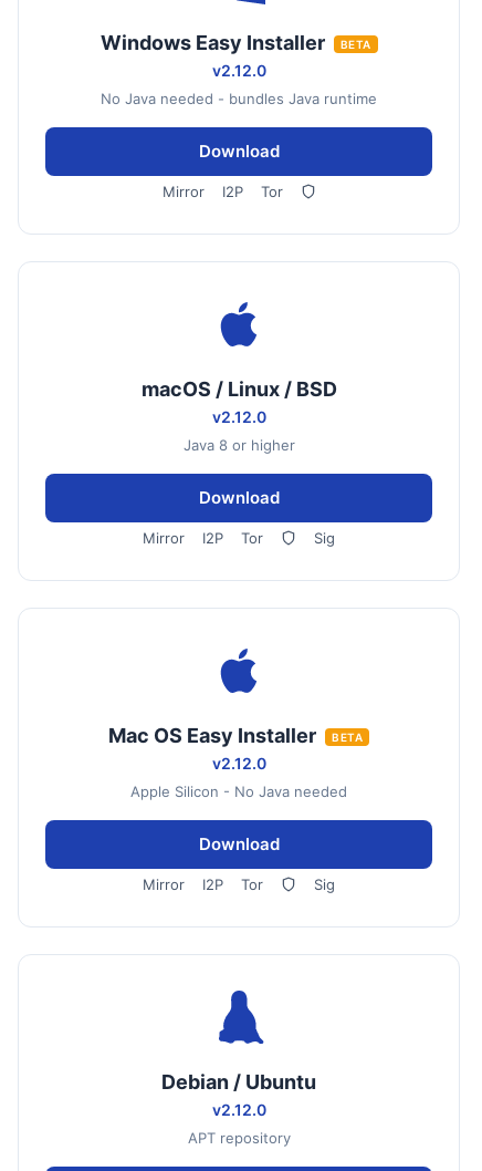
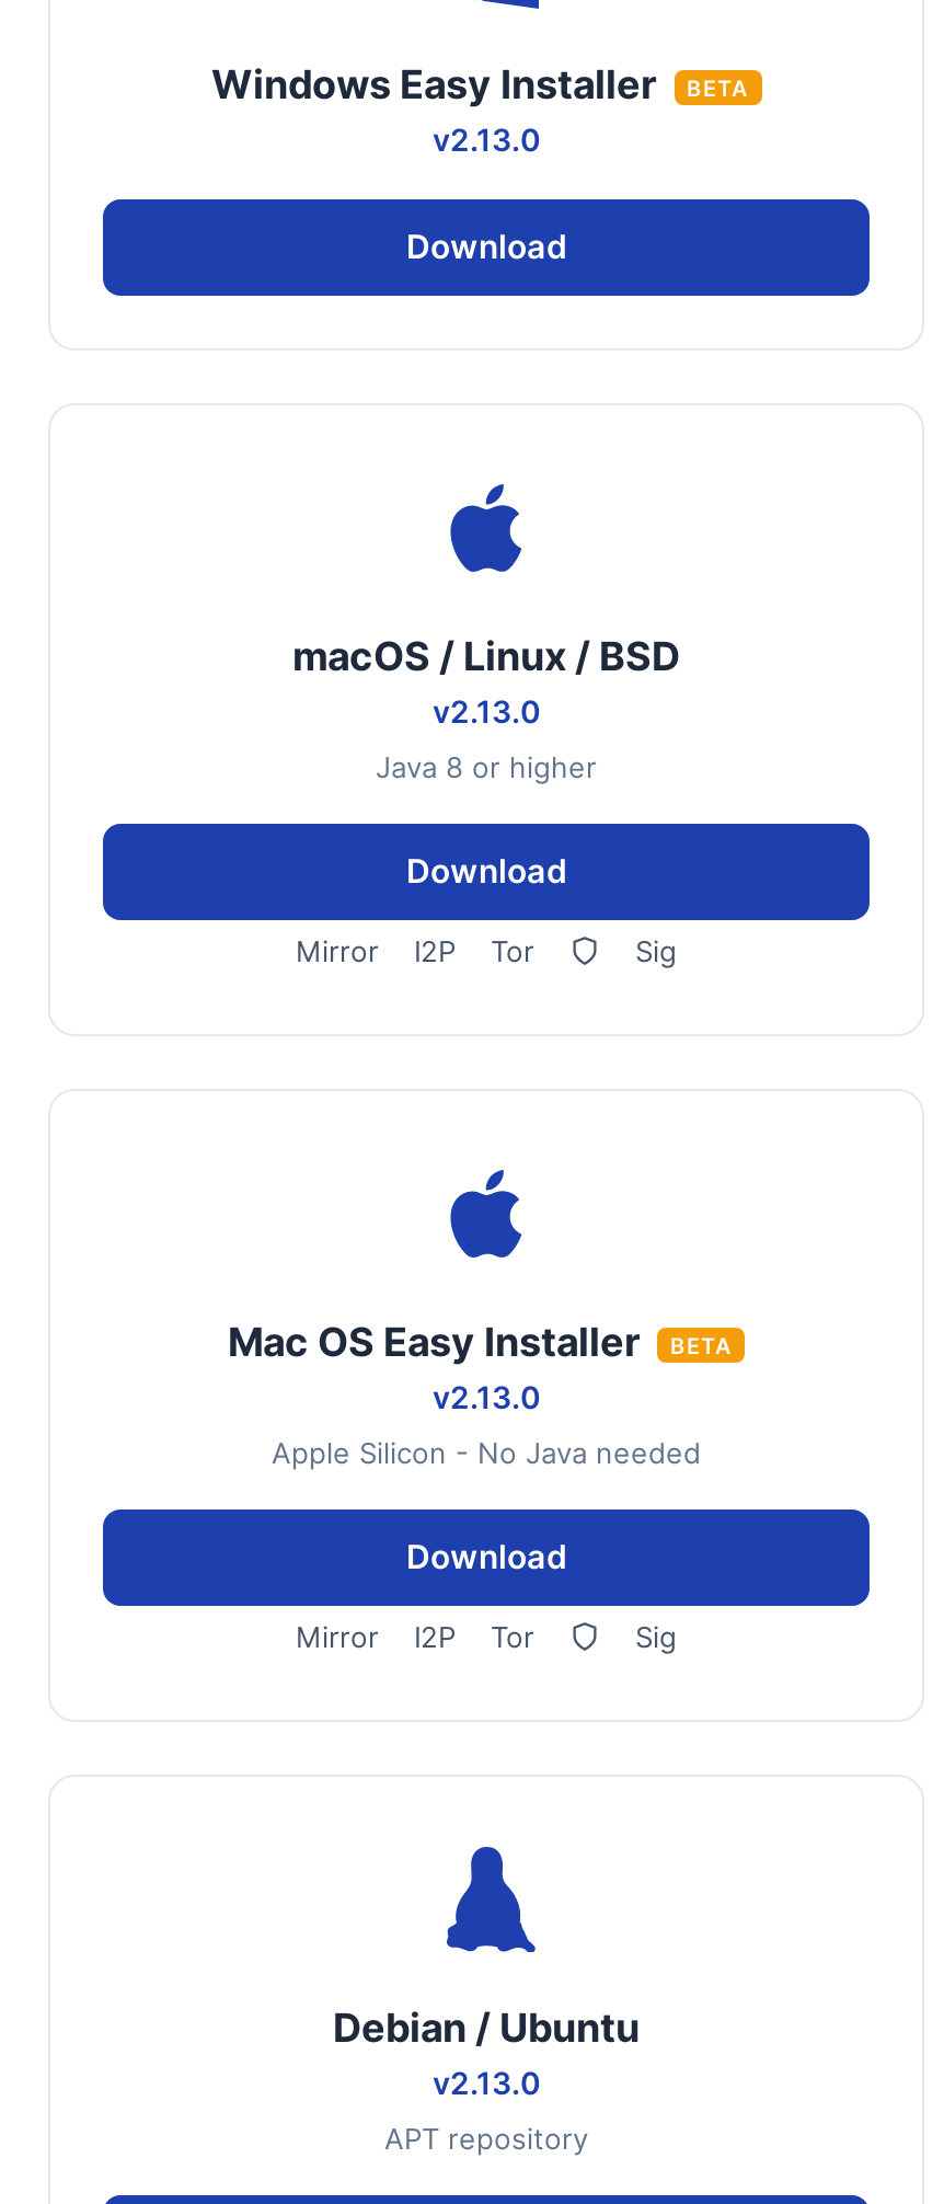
[101,61,377,107] v2.12.0 | No Java needed - bundles Java runtime -> [433,120,540,158] v2.13.0
[162,183,282,200] Mirror | I2P | Tor -> none
[212,407,266,426] v2.12.0 -> [433,692,540,730] v2.13.0
[212,754,266,773] v2.12.0 -> [433,1378,540,1415] v2.13.0
[212,1100,266,1119] v2.12.0 -> [433,2064,540,2101] v2.13.0

